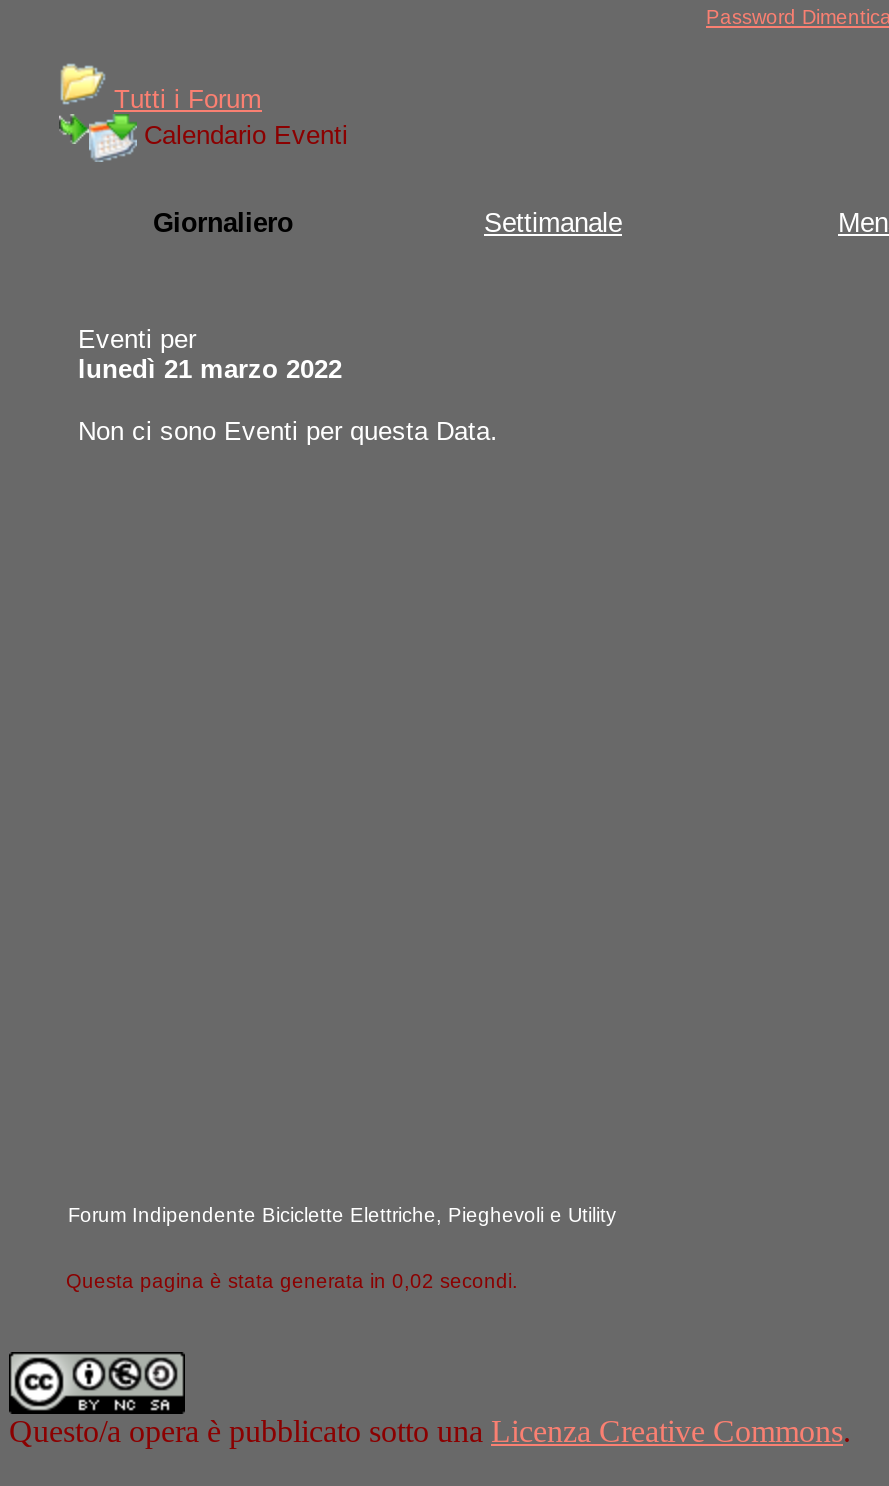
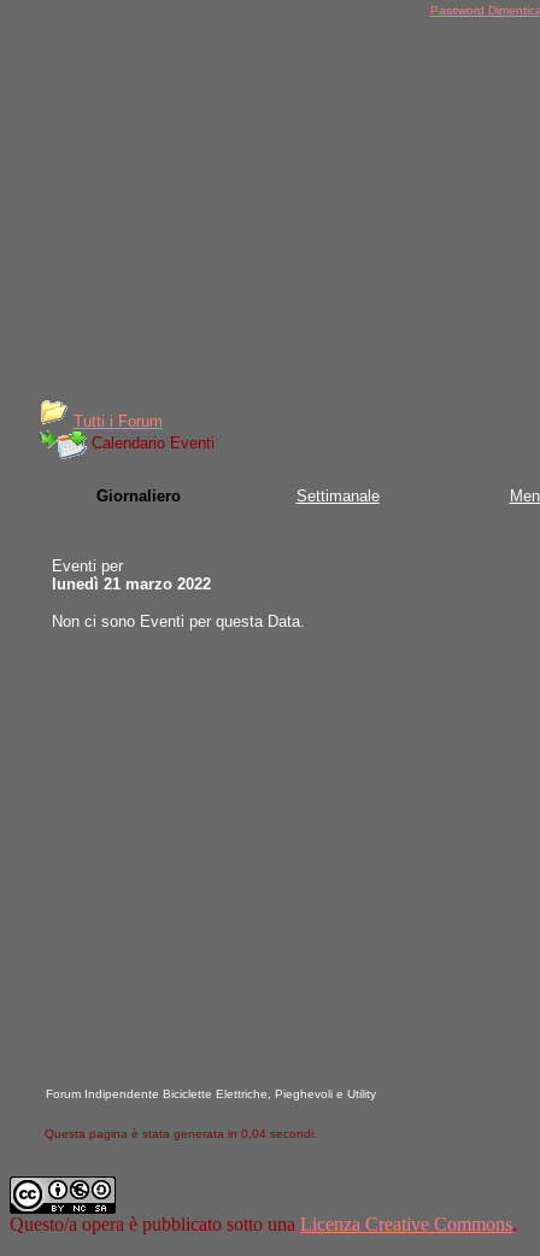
[66,1270,518,1292] Questa pagina è stata generata in 0,02 secondi. -> [44,1127,316,1140] Questa pagina è stata generata in 0,04 secondi.

